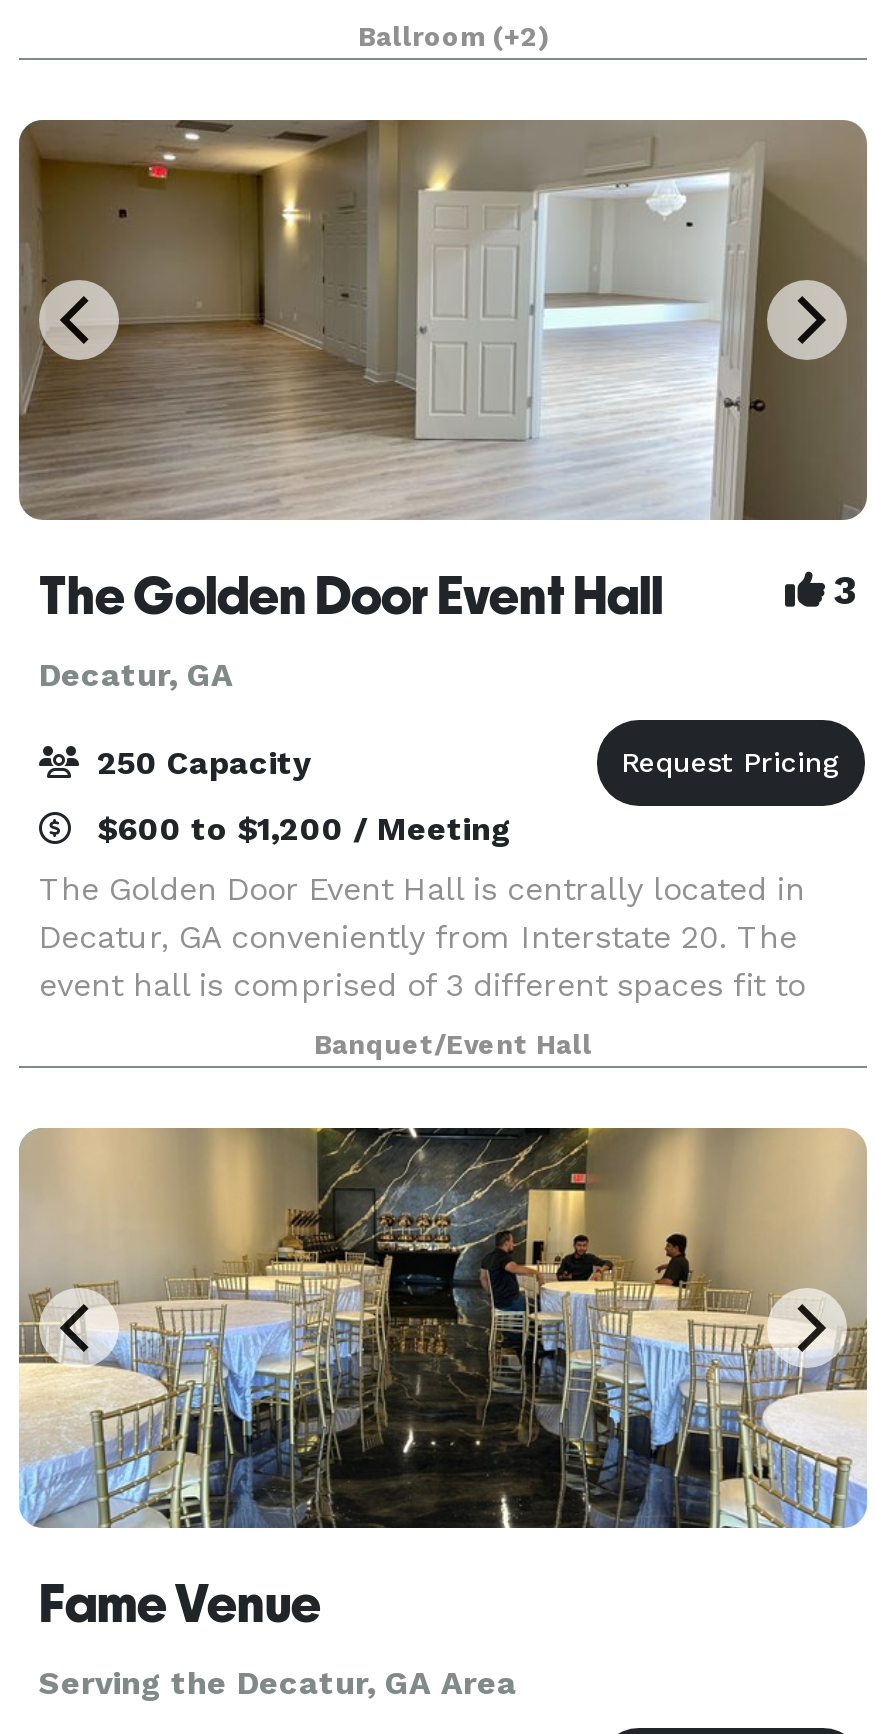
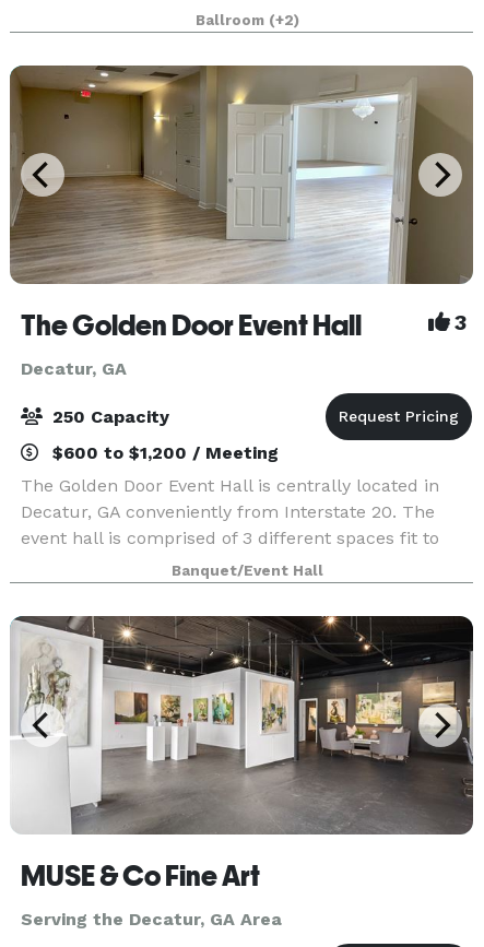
[17,1126,867,1634] [image] | Fame Venue -> [10,615,474,892] [image] | MUSE & Co Fine Art

